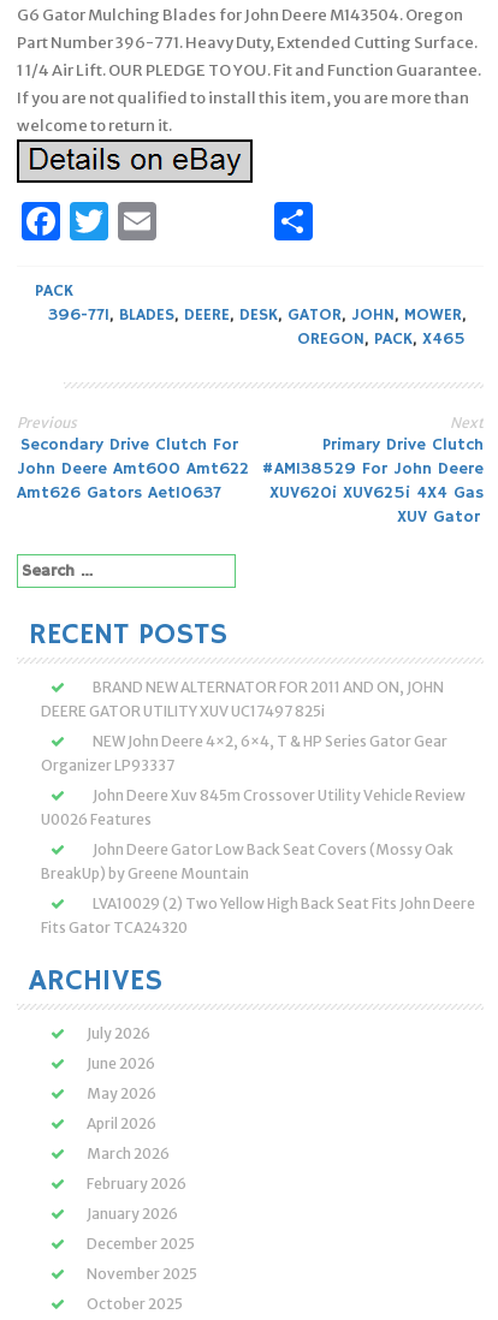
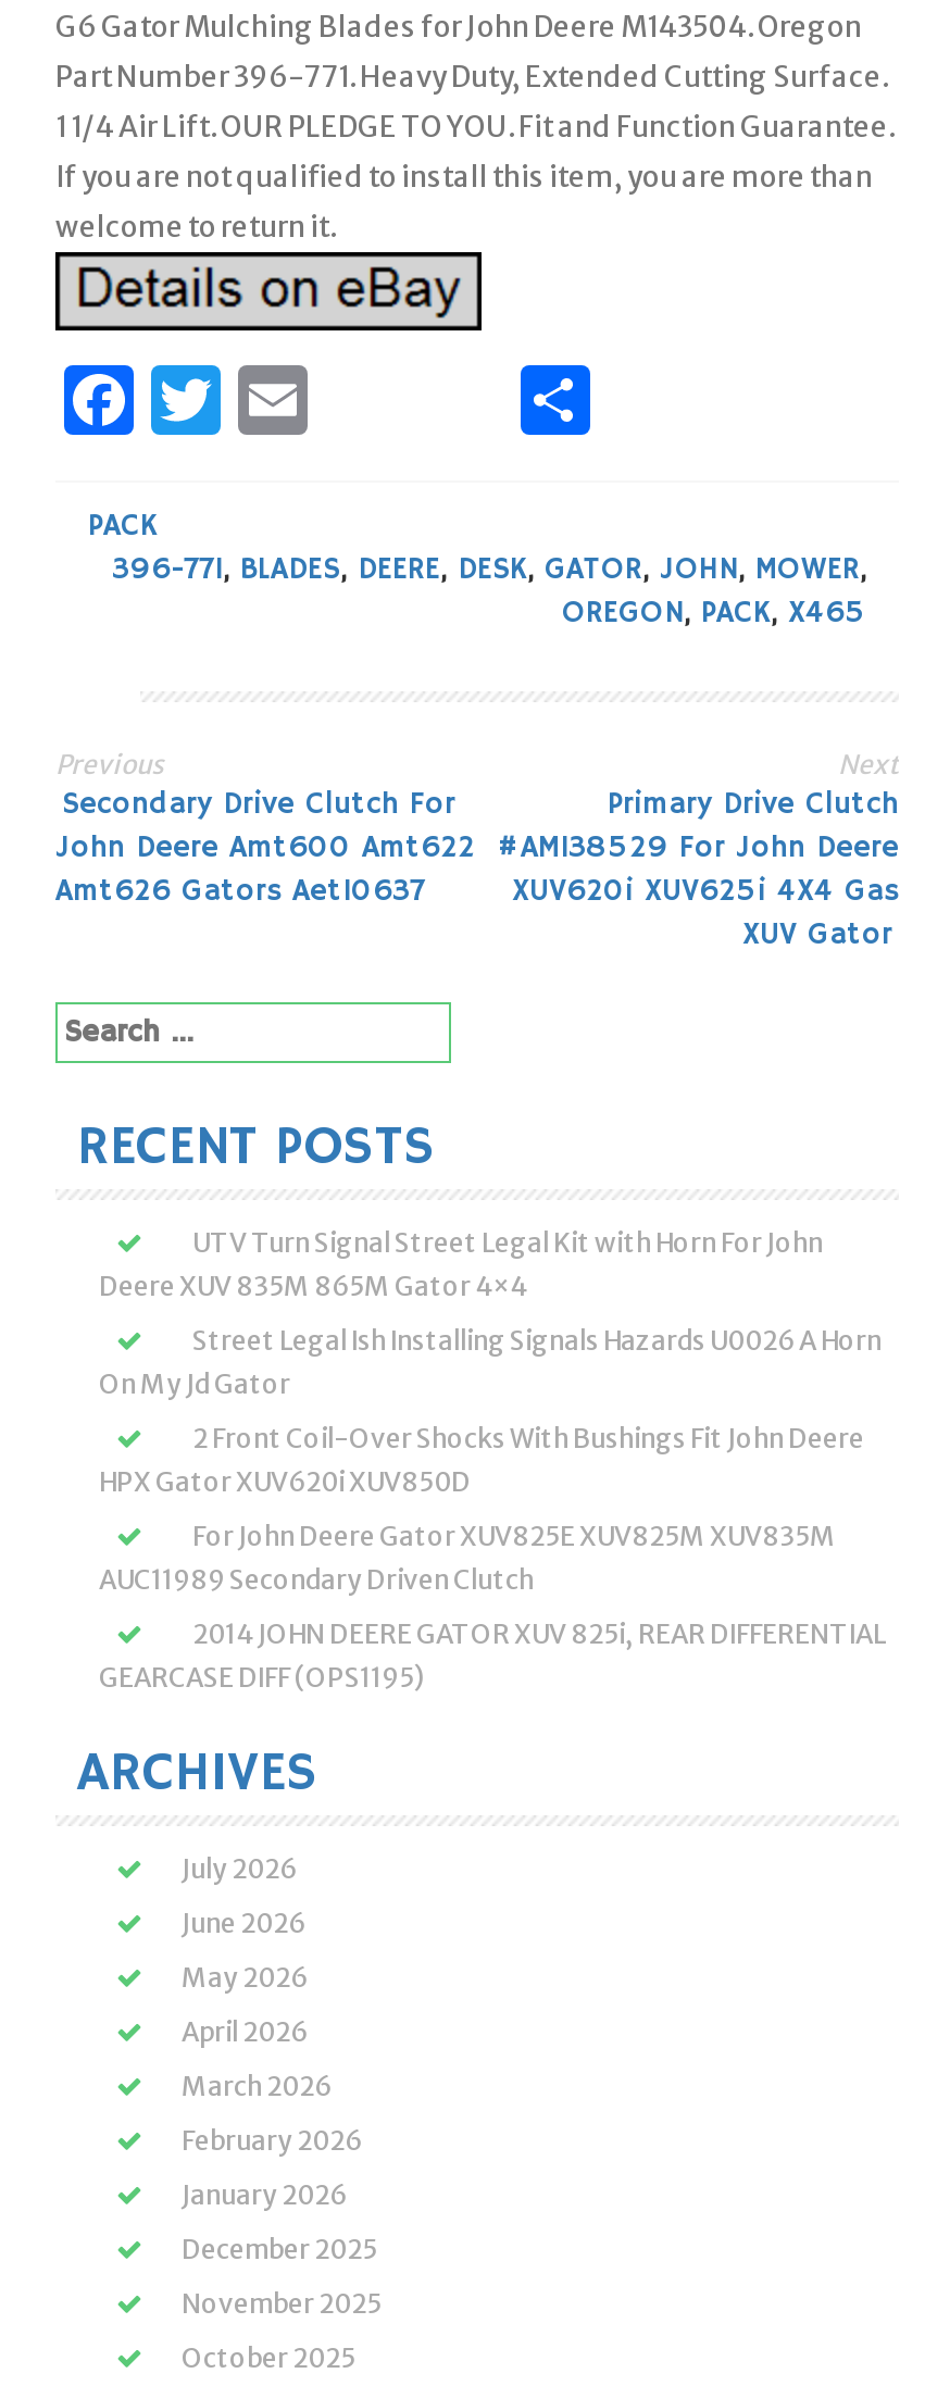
[41,678,444,720] BRAND NEW ALTERNATOR FOR 2011 AND ON, JOHN | DEERE GATOR UTILITY XUV UC17497 825i -> [99,1226,823,1302] UTV Turn Signal Street Legal Kit with Horn For John | Deere XUV 835M 865M Gator 4×4
[41,732,447,774] NEW John Deere 4×2, 6×4, T & HP Series Gator Gear | Organizer LP93337 -> [99,1324,882,1400] Street Legal Ish Installing Signals Hazards U0026 A Horn | On My Jd Gator
[41,786,466,828] John Deere Xuv 845m Crossover Utility Vehicle Review | U0026 Features -> [99,1422,864,1498] 2 Front Coil-Over Shocks With Bushings Fit John Deere | HPX Gator XUV620i XUV850D
[41,840,453,882] John Deere Gator Low Back Seat Covers (Mossy Oak | BreakUp) by Greene Mountain -> [99,1520,836,1596] For John Deere Gator XUV825E XUV825M XUV835M | AUC11989 Secondary Driven Clutch
[41,894,475,937] LVA10029 (2) Two Yellow High Back Seat Fits John Deere | Fits Gator TCA24320 -> [99,1617,886,1694] 2014 JOHN DEERE GATOR XUV 825i, REAR DIFFERENTIAL | GEARCASE DIFF (OPS1195)

